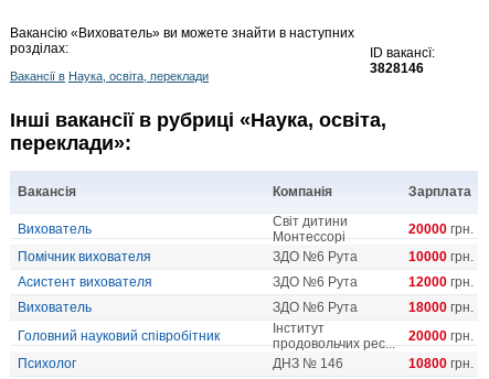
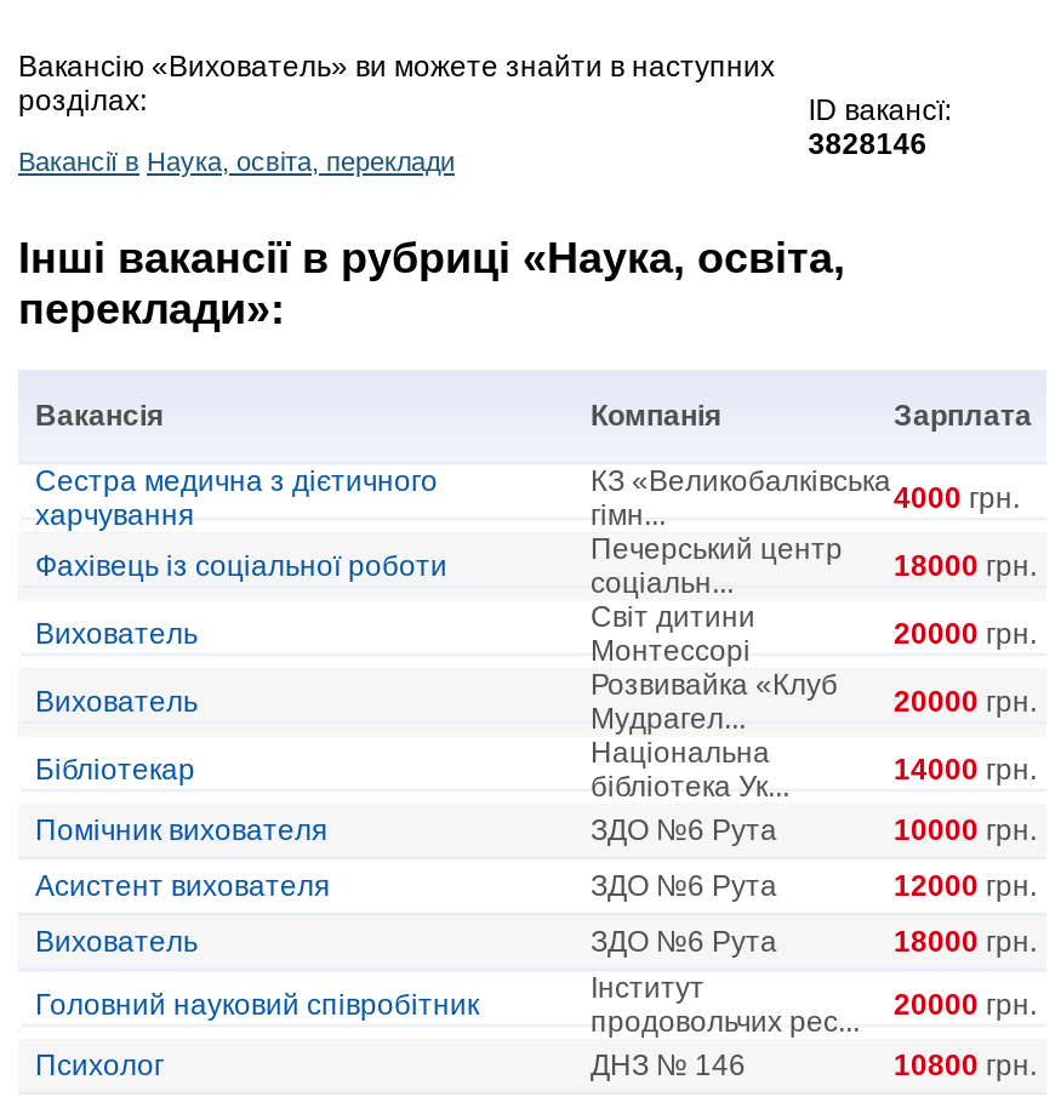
none -> [35,465,438,533] Сестра медична з дієтичного | харчування
none -> [35,465,1037,601] КЗ «Великобалківська | гімн... | 4000 грн. | Фахівець із соціальної роботи | Печерський центр | соціальн... | 18000 грн.
none -> [35,669,1037,805] Вихователь | Розвивайка «Клуб | Мудрагел... | 20000 грн. | Бібліотекар | Національна | бібліотека Ук... | 14000 грн.

